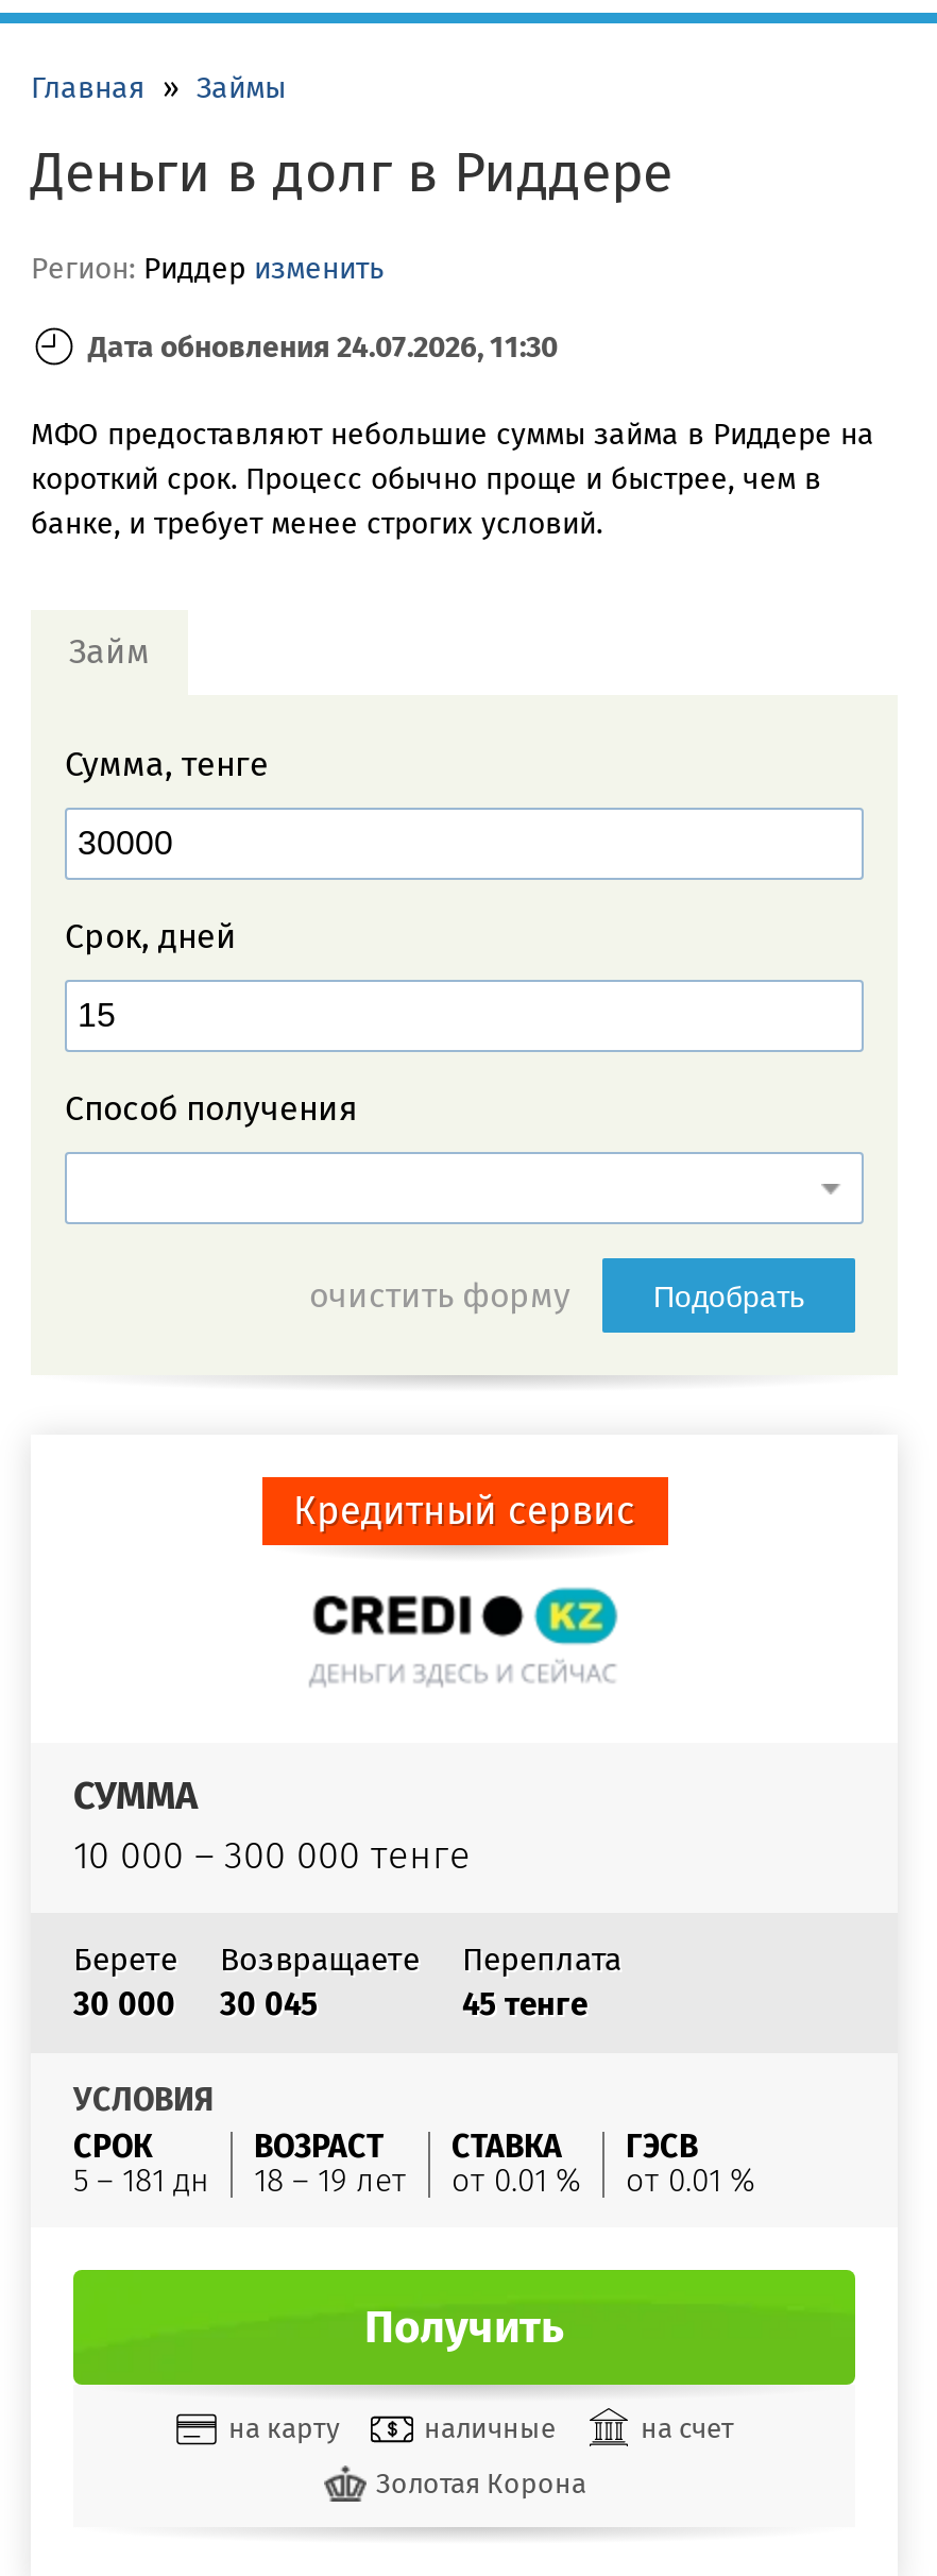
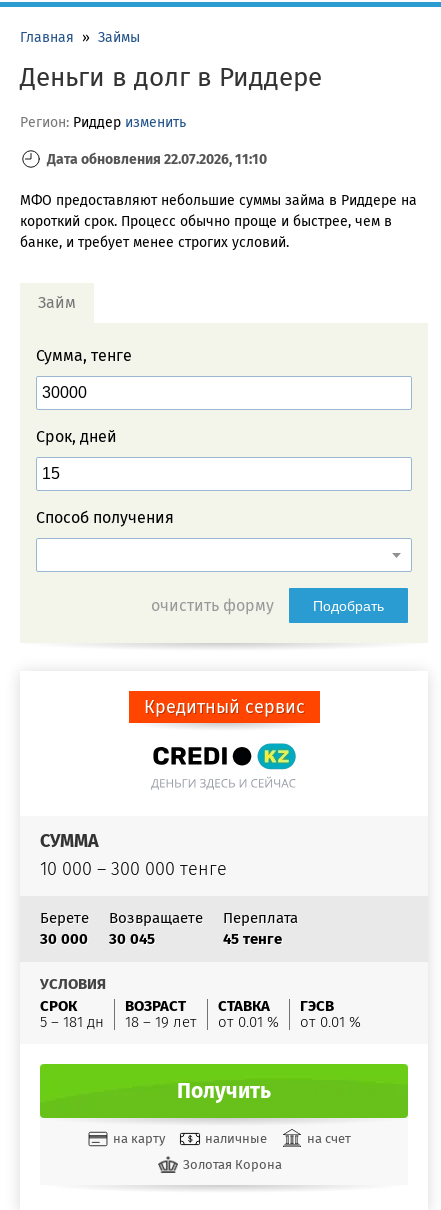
[88,328,558,365] Дата обновления 24.07.2026, 11:30 -> [47,150,267,167] Дата обновления 22.07.2026, 11:10

